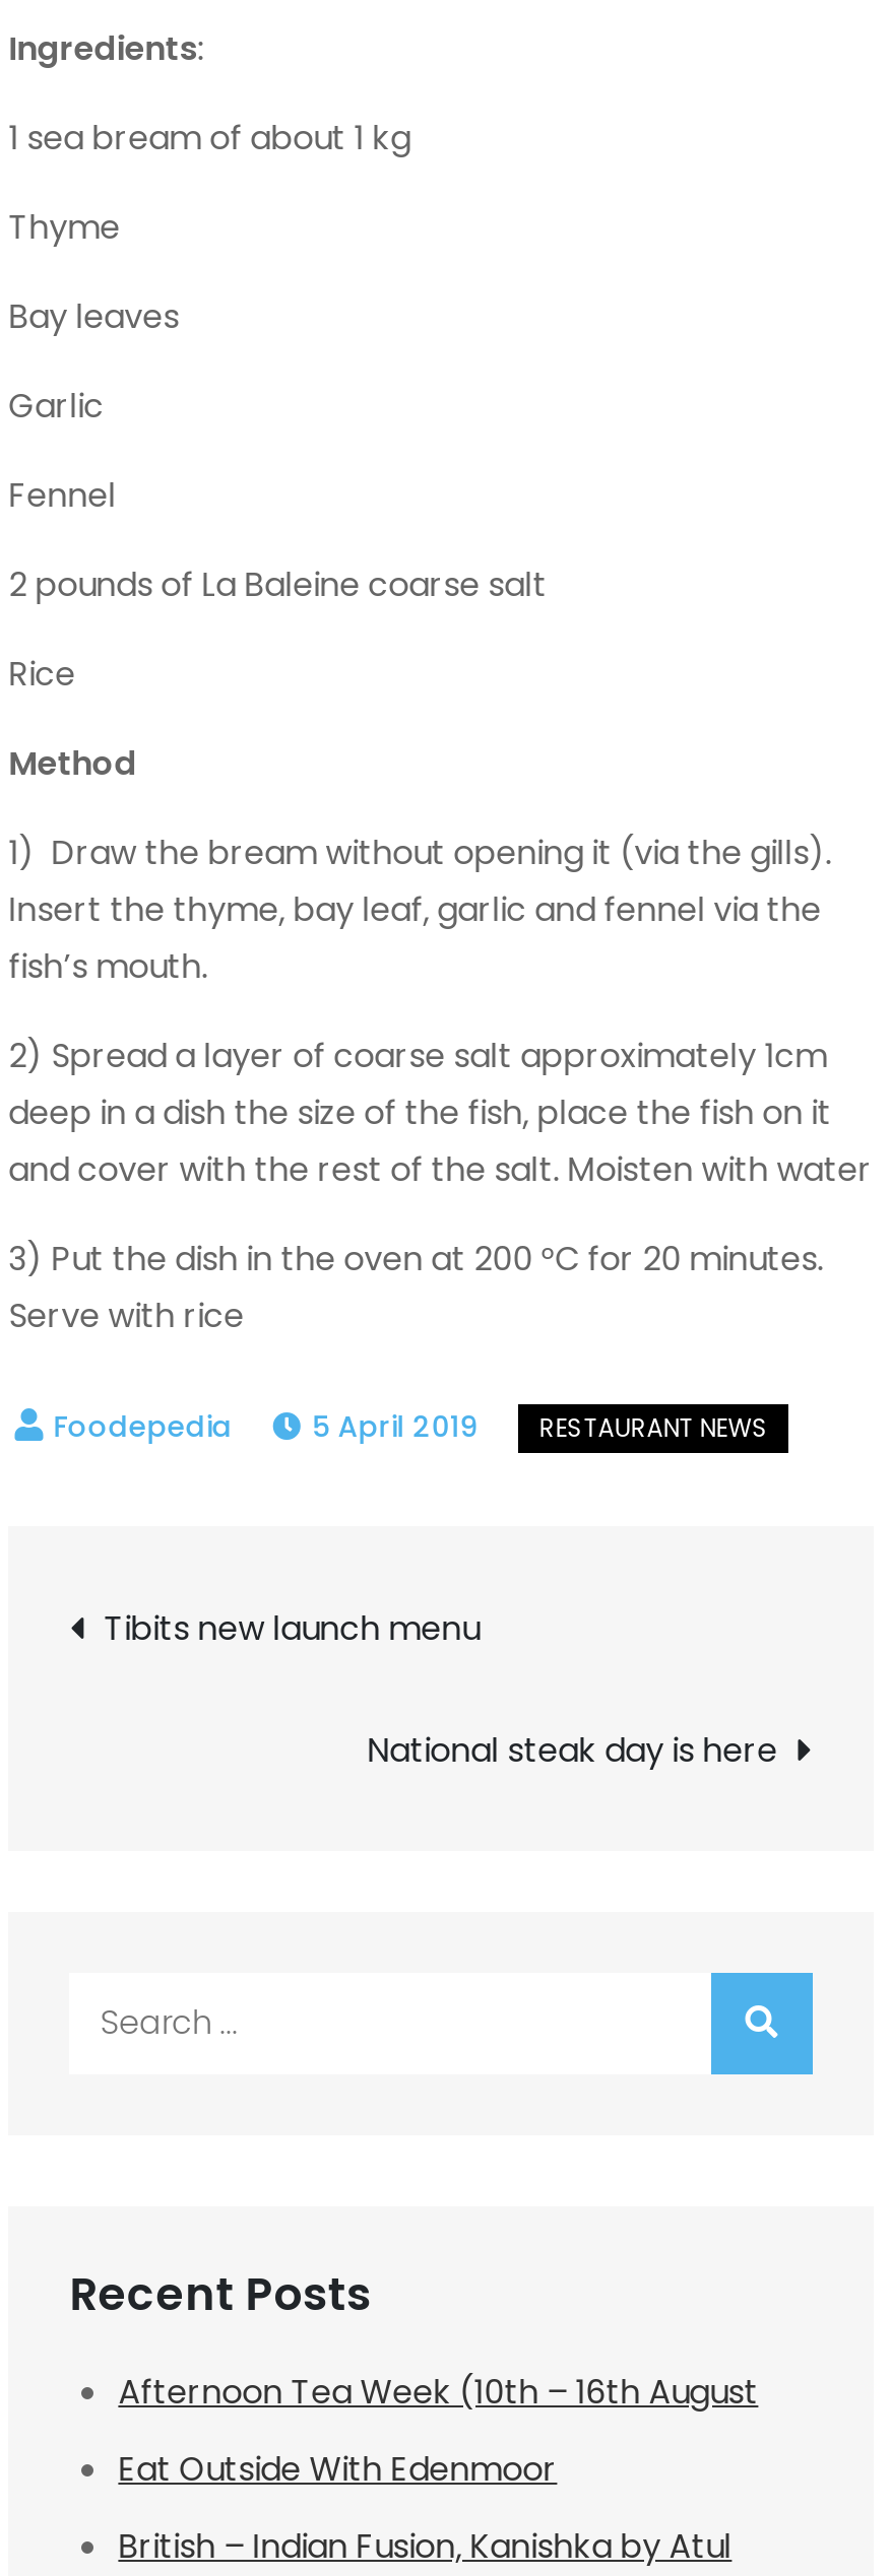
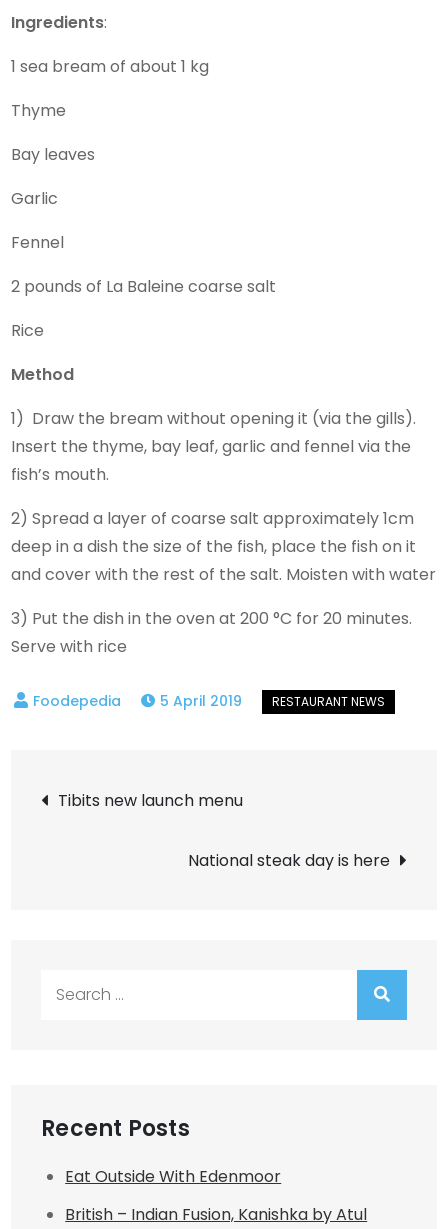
[118,2368,758,2415] Afternoon Tea Week (10th – 16th August -> none

